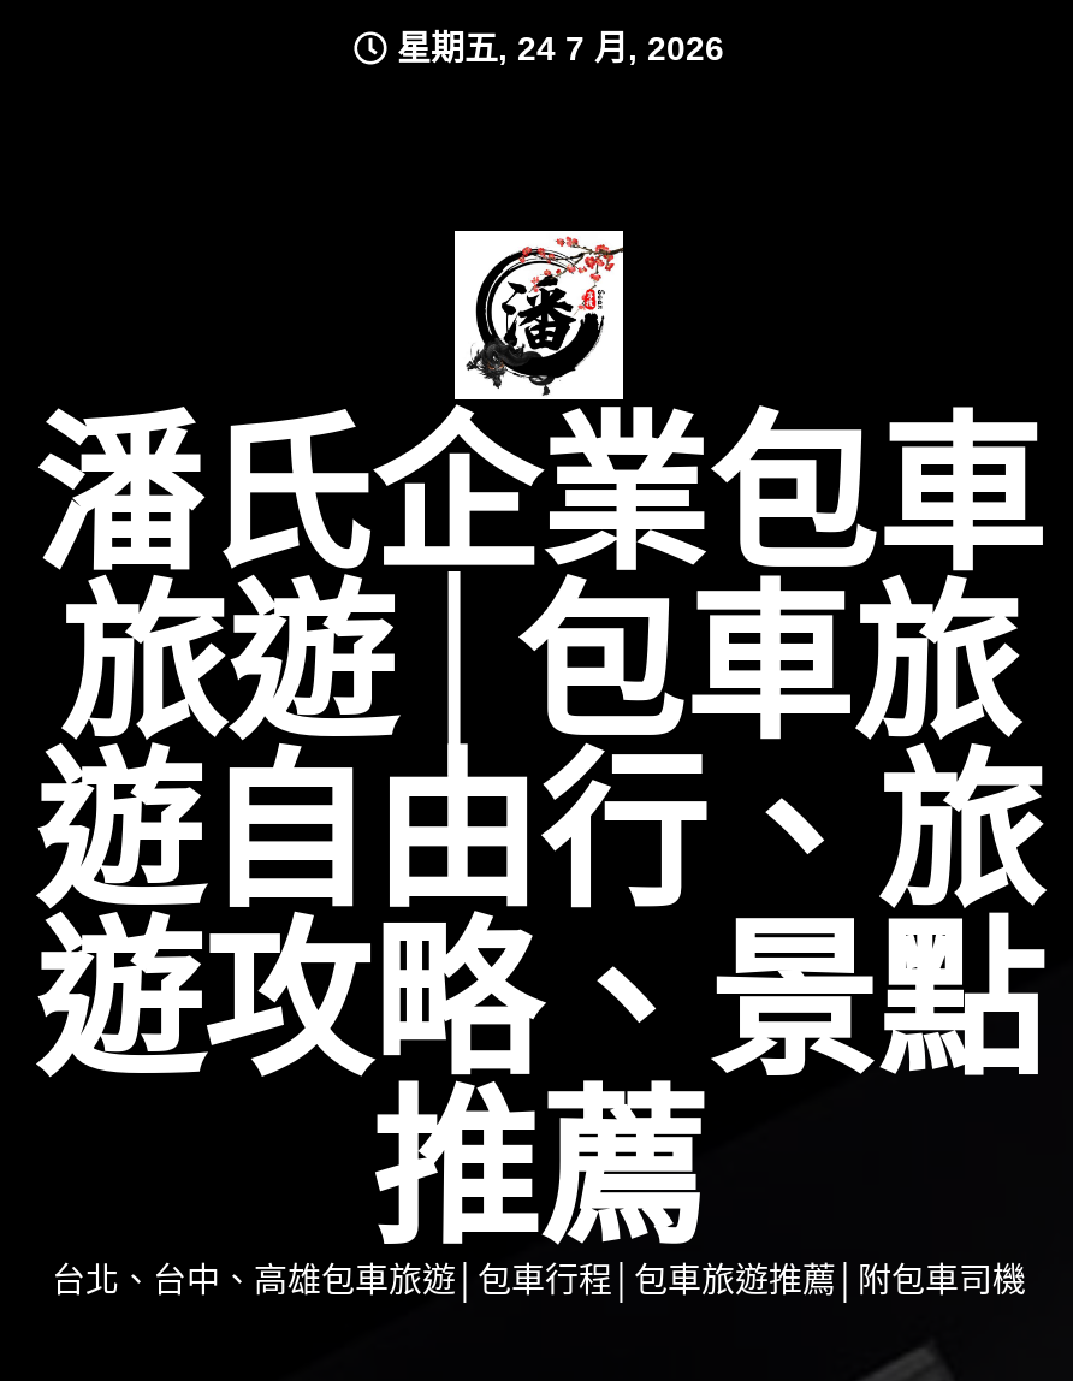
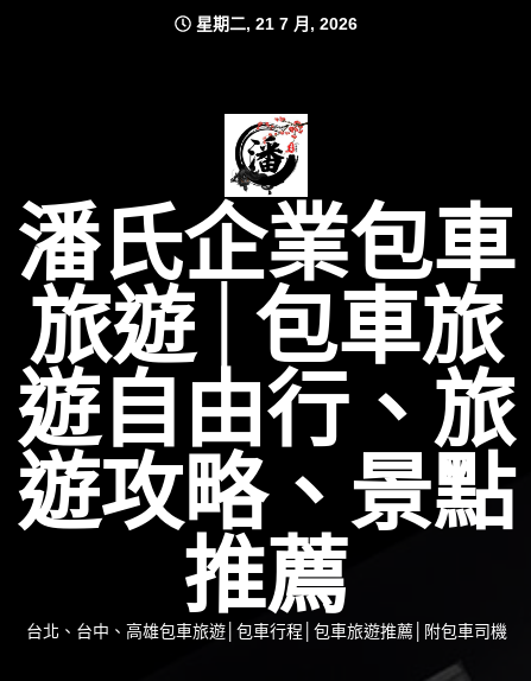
[387,29,724,67] 星期五, 24 7 月, 2026 -> [191,14,358,33] 星期二, 21 7 月, 2026

